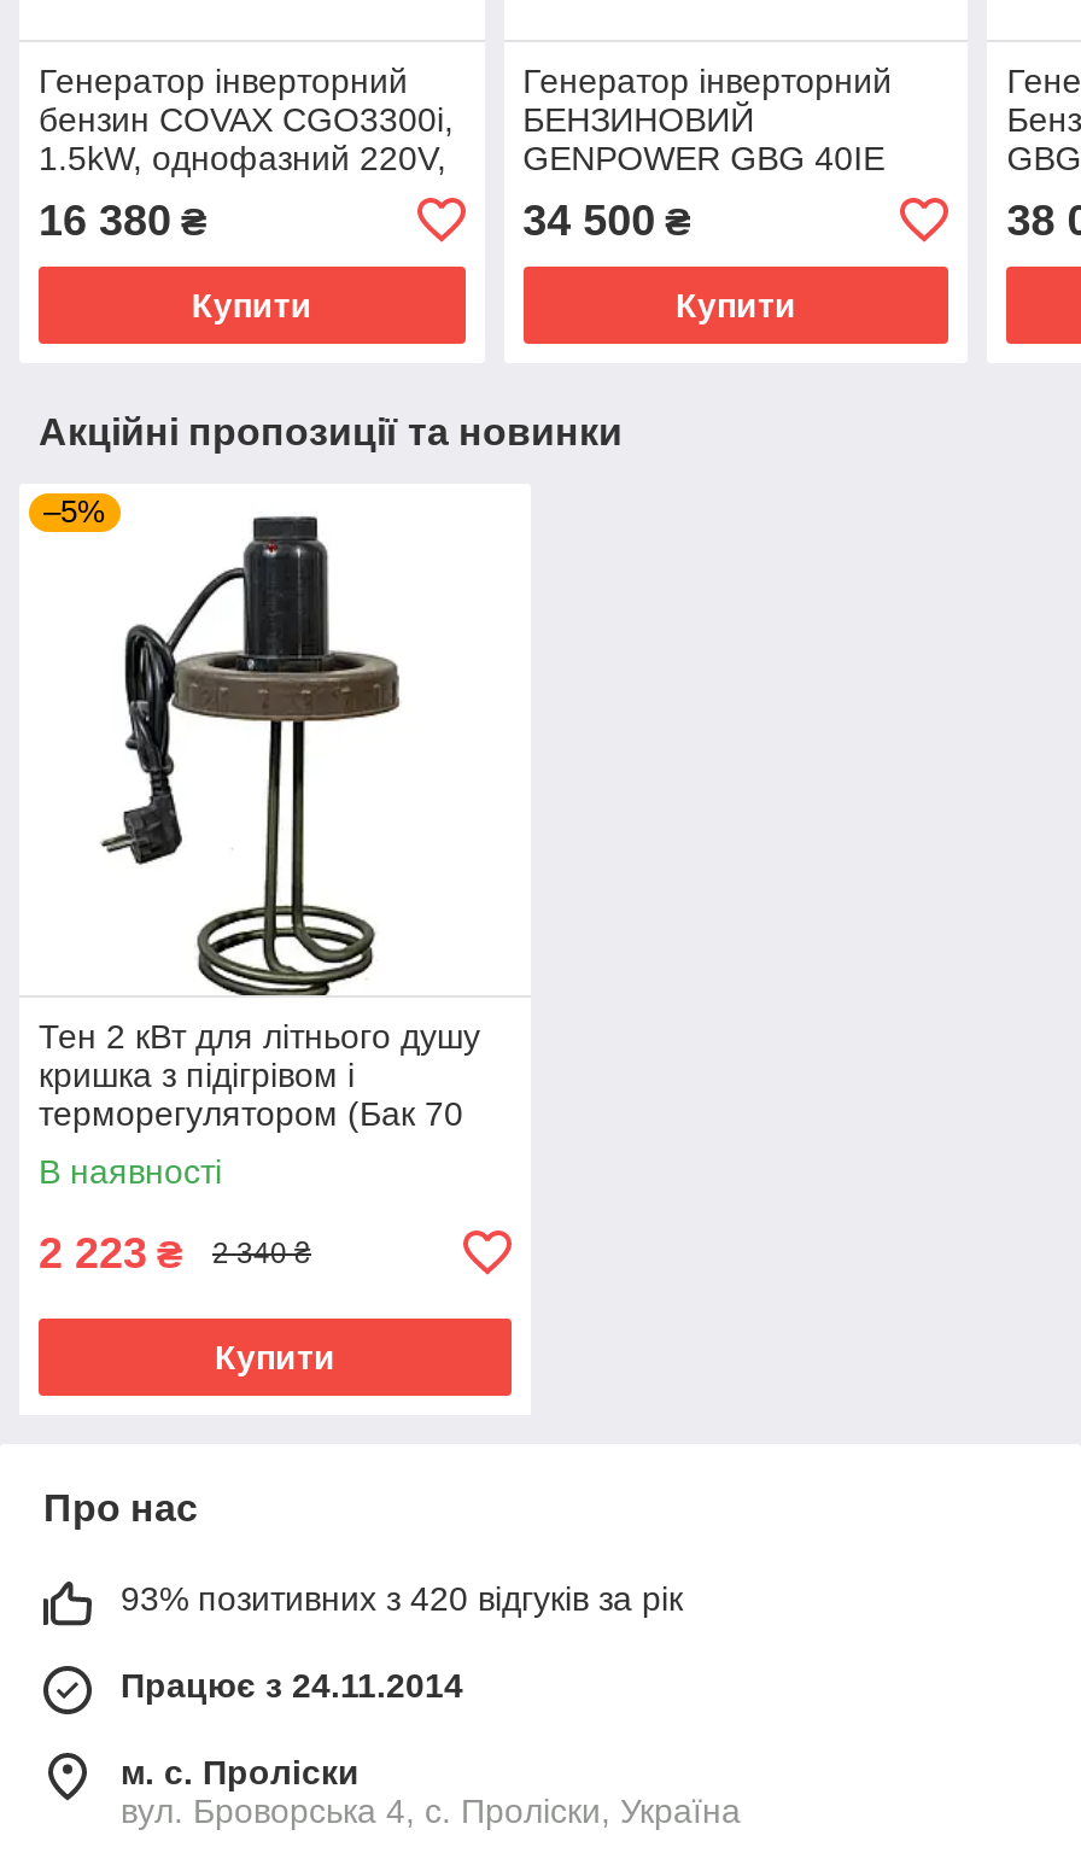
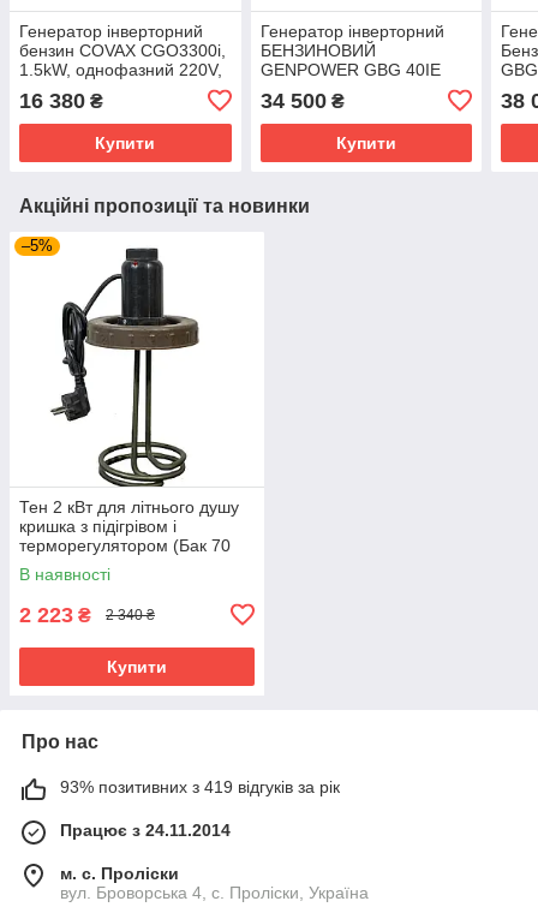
[121,1579,683,1617] 93% позитивних з 420 відгуків за рік -> [60,777,340,796] 93% позитивних з 419 відгуків за рік

